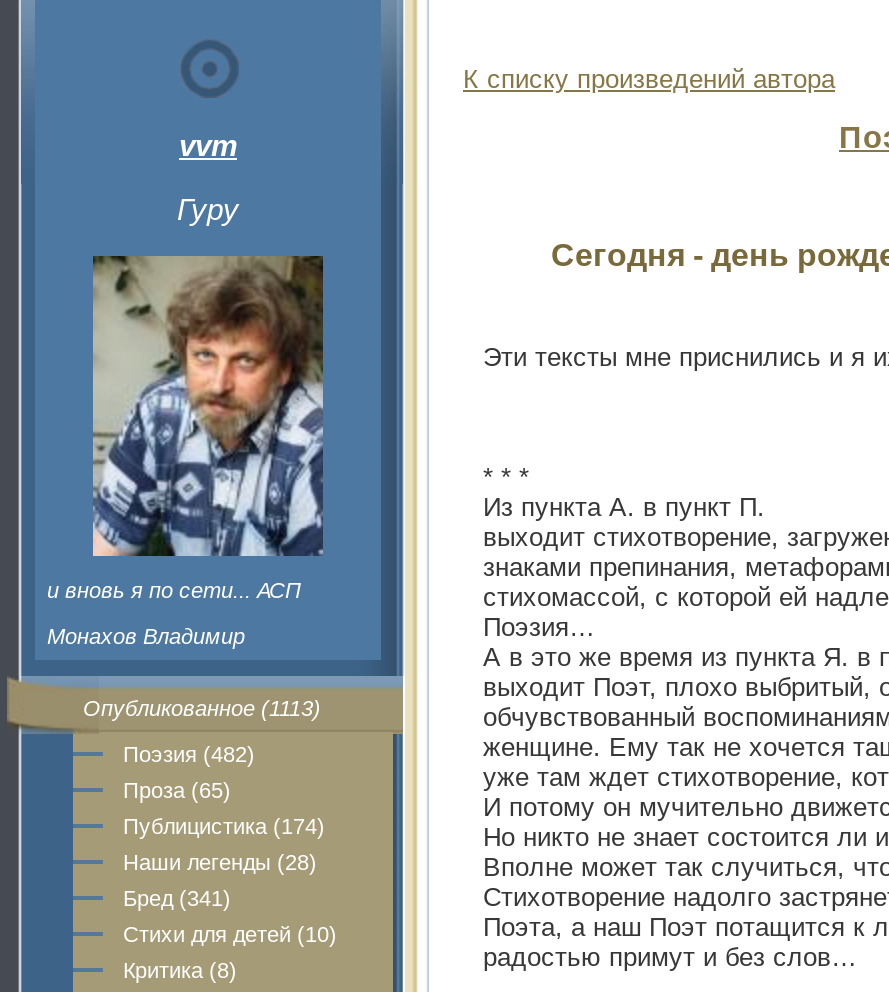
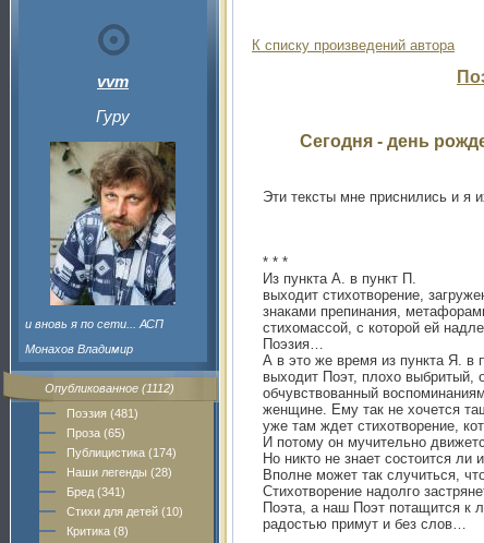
[83,696,321,720] Опубликованное (1113) -> [45,382,174,395] Опубликованное (1112)
[123,742,255,766] Поэзия (482) -> [66,407,138,420] Поэзия (481)

